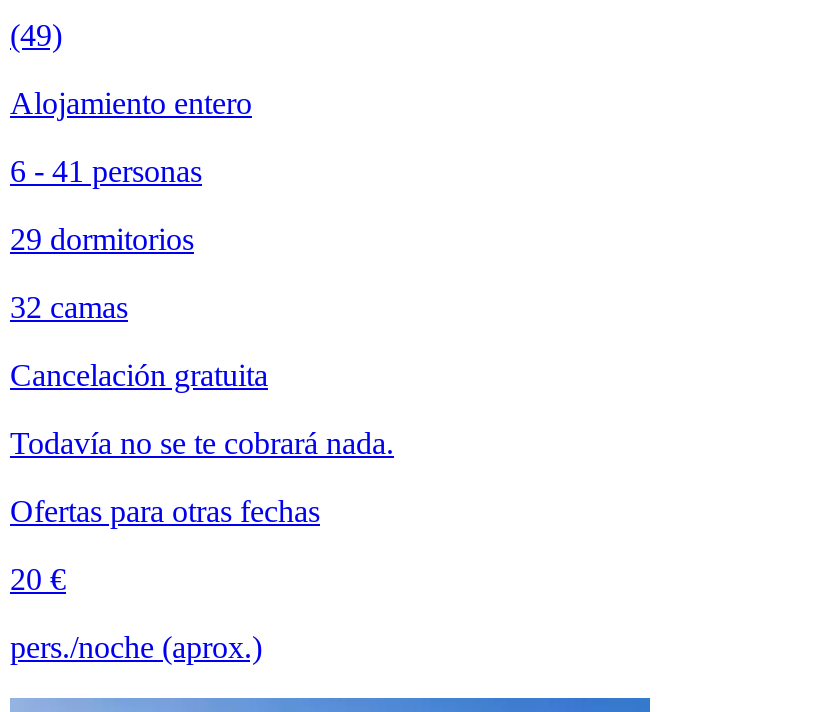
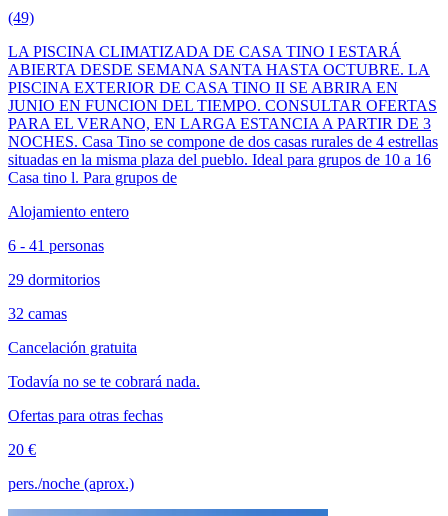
none -> [8,43,438,186] LA PISCINA CLIMATIZADA DE CASA TINO I ESTARÁ | ABIERTA DESDE SEMANA SANTA HASTA OCTUBRE. LA | PISCINA EXTERIOR DE CASA TINO II SE ABRIRA EN | JUNIO EN FUNCION DEL TIEMPO. CONSULTAR OFERTAS | PARA EL VERANO, EN LARGA ESTANCIA A PARTIR DE 3 | NOCHES. Casa Tino se compone de dos casas rurales de 4 estrellas | situadas en la misma plaza del pueblo. Ideal para grupos de 10 a 16 | Casa tino l. Para grupos de

